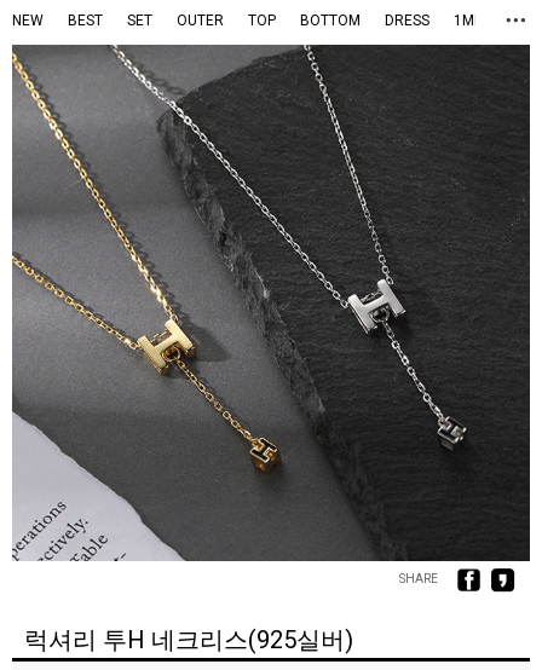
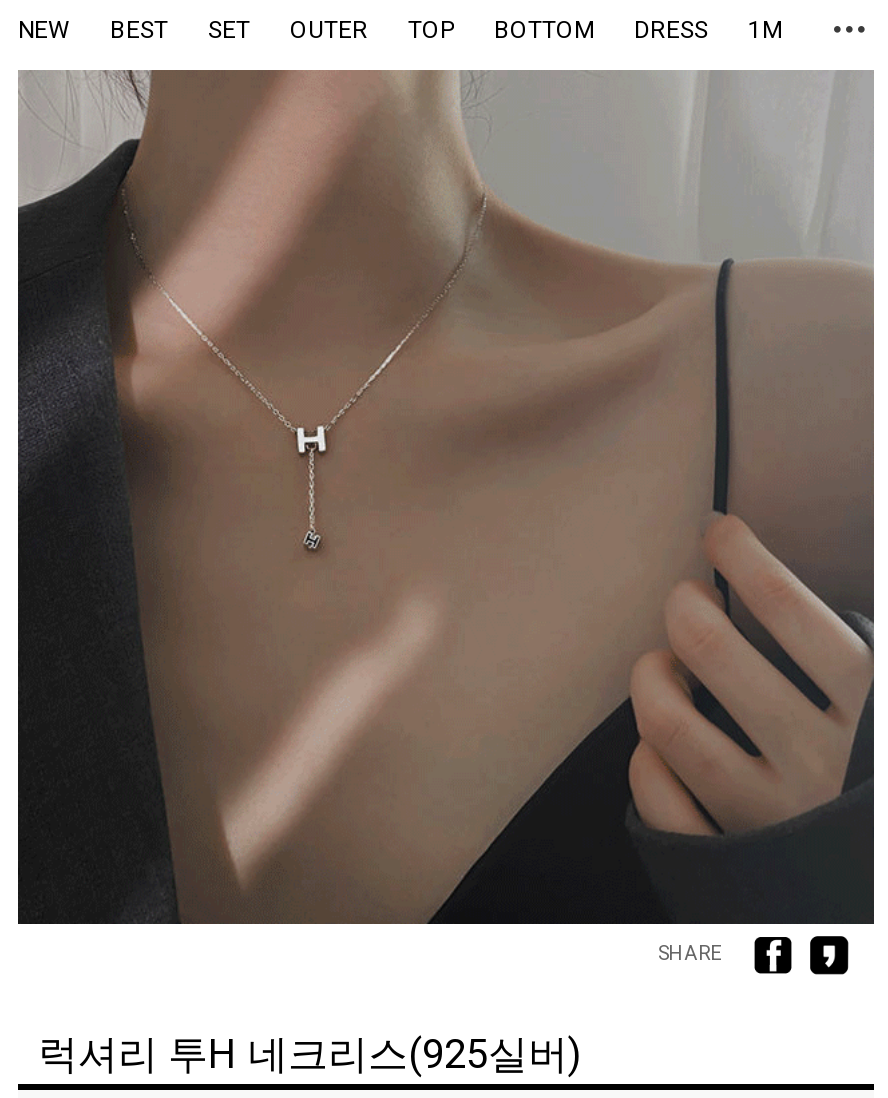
[11,45,531,561] [image] -> [16,70,874,926] [image]

